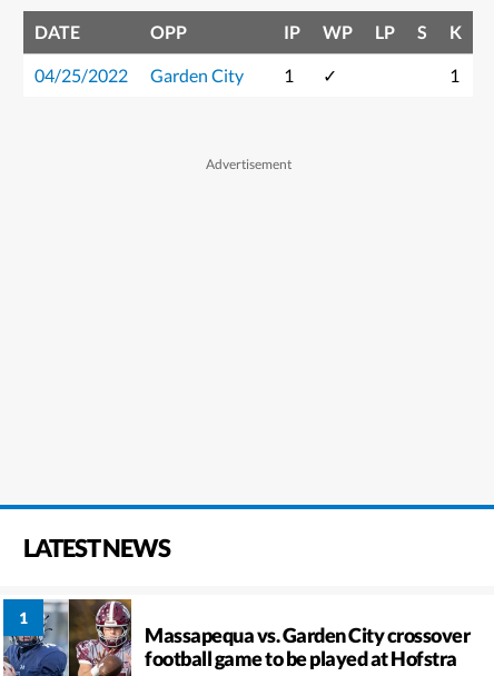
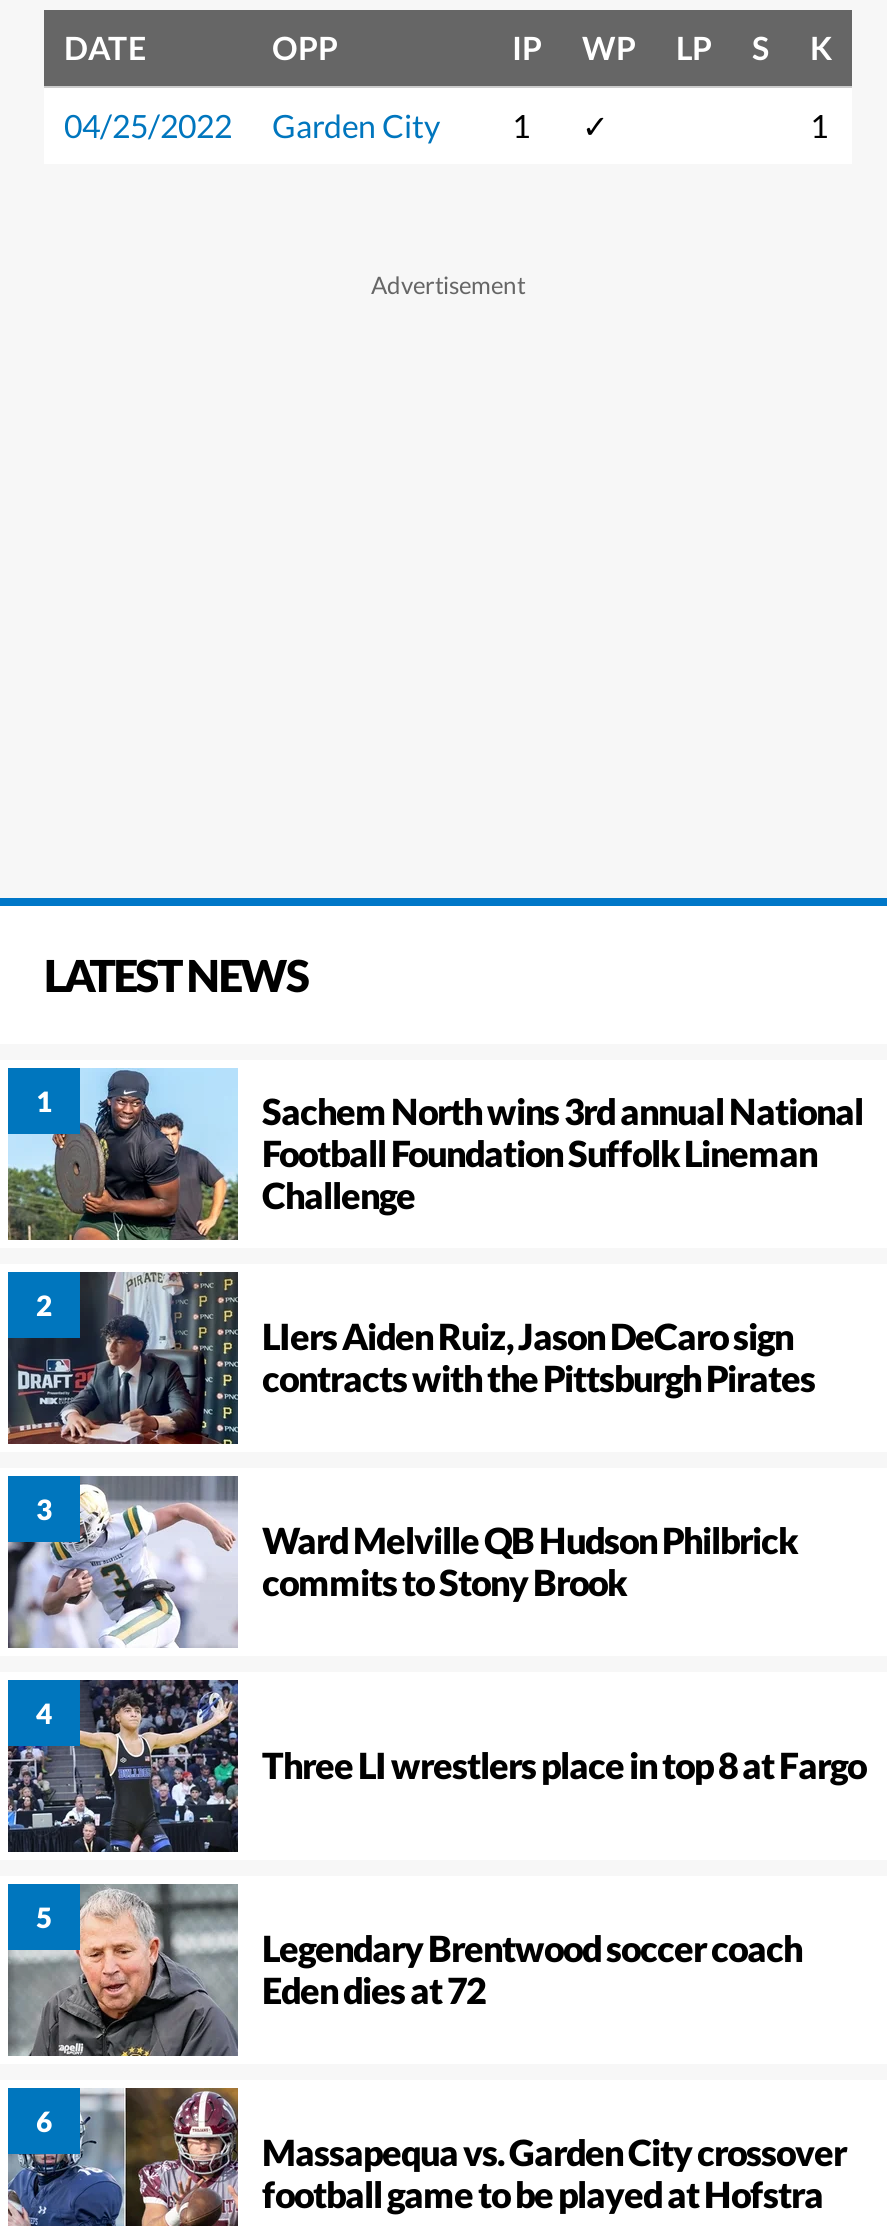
none -> [6,1474,797,1650] [image] | Ward Melville QB Hudson Philbrick | commits to Stony Brook
none -> [6,1678,866,1854] [image] | Three LI wrestlers place in top 8 at Fargo
none -> [6,1882,802,2058] [image] | Legendary Brentwood soccer coach | Eden dies at 72
none -> [6,1270,238,1446] [image]
none -> [8,1068,863,1400] [image] | Sachem North wins 3rd annual National | Football Foundation Suffolk Lineman | Challenge | LIers Aiden Ruiz, Jason DeCaro sign | contracts with the Pittsburgh Pirates

